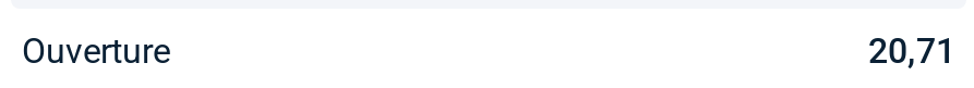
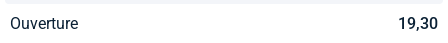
[868,31,955,72] 20,71 -> [398,14,438,33] 19,30

